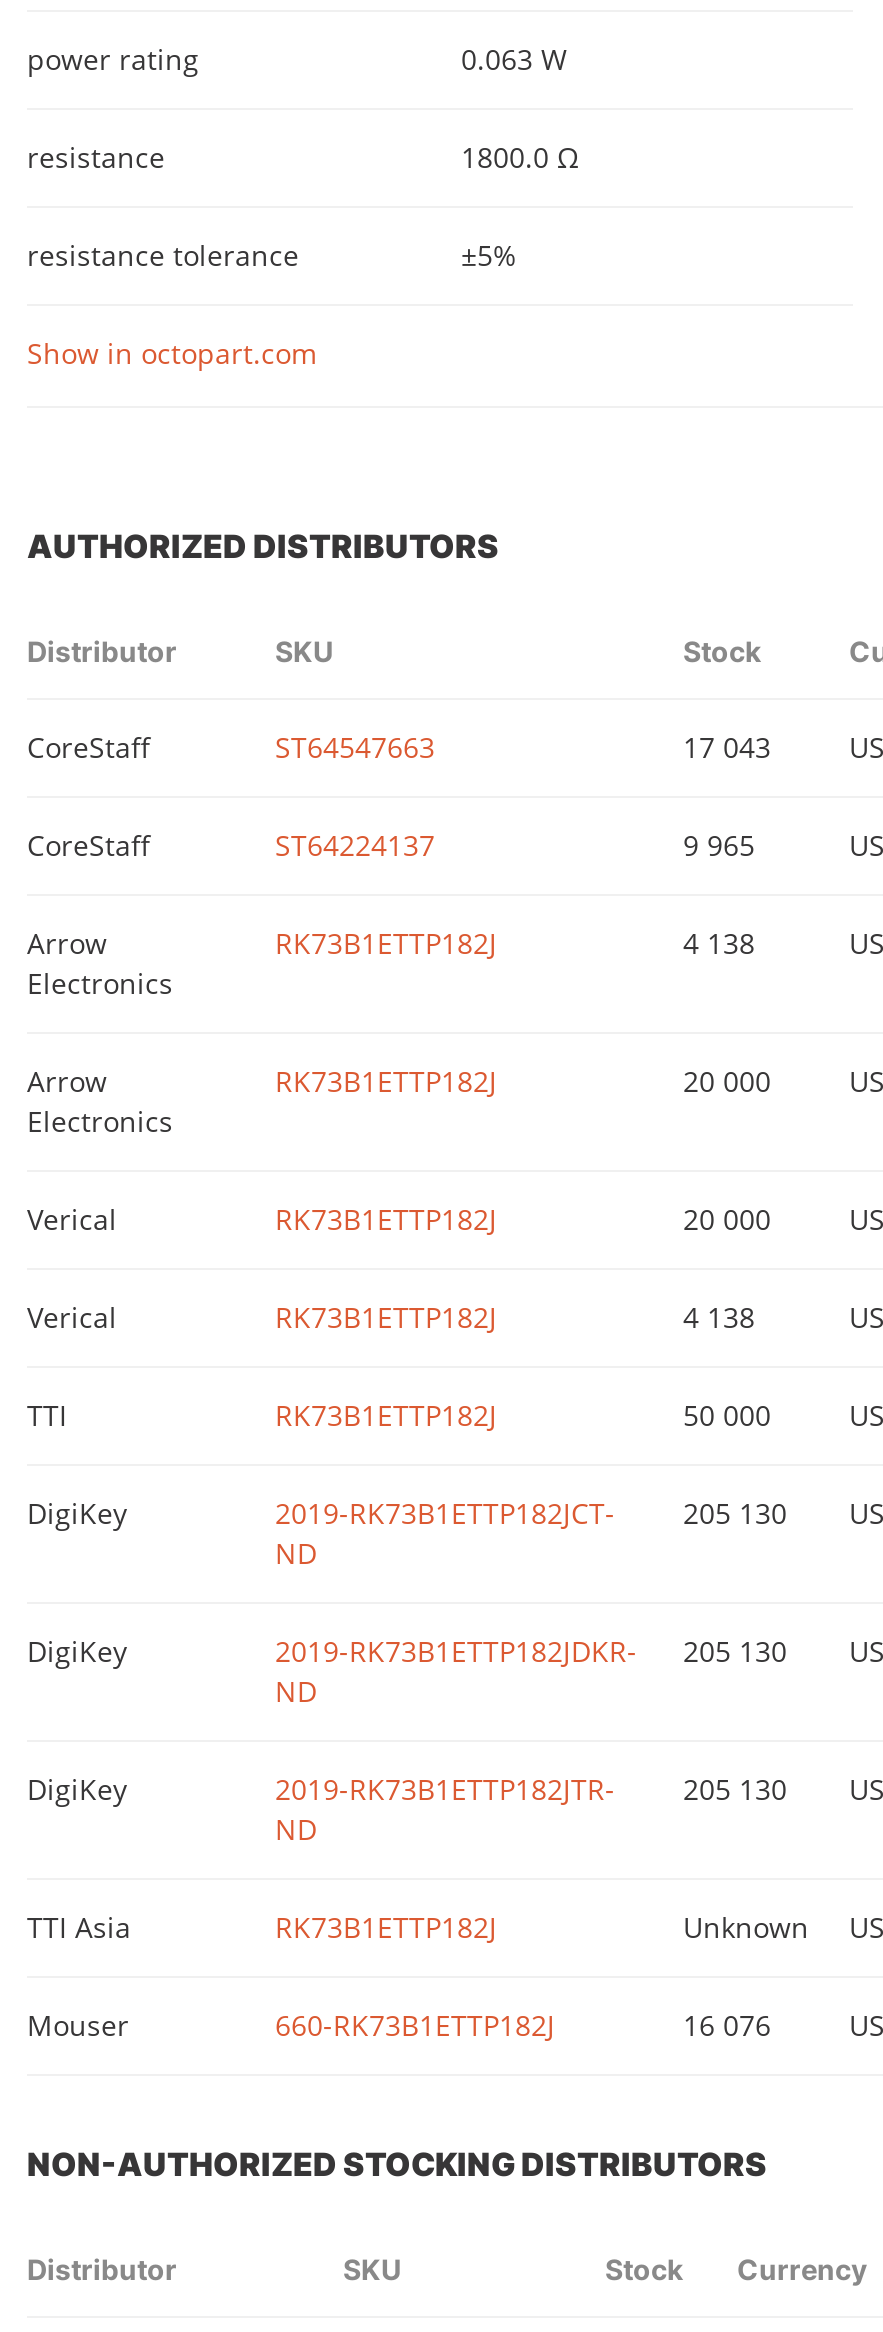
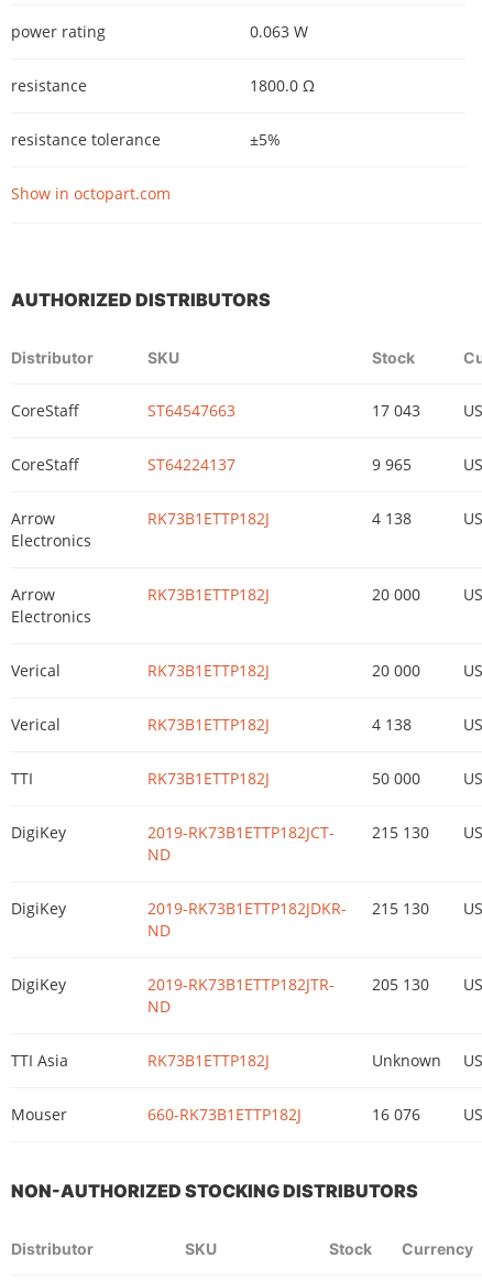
[683,1495,787,1533] 205 130 -> [372,822,429,843] 215 130
[683,1633,787,1671] 205 130 -> [372,898,429,919] 215 130

